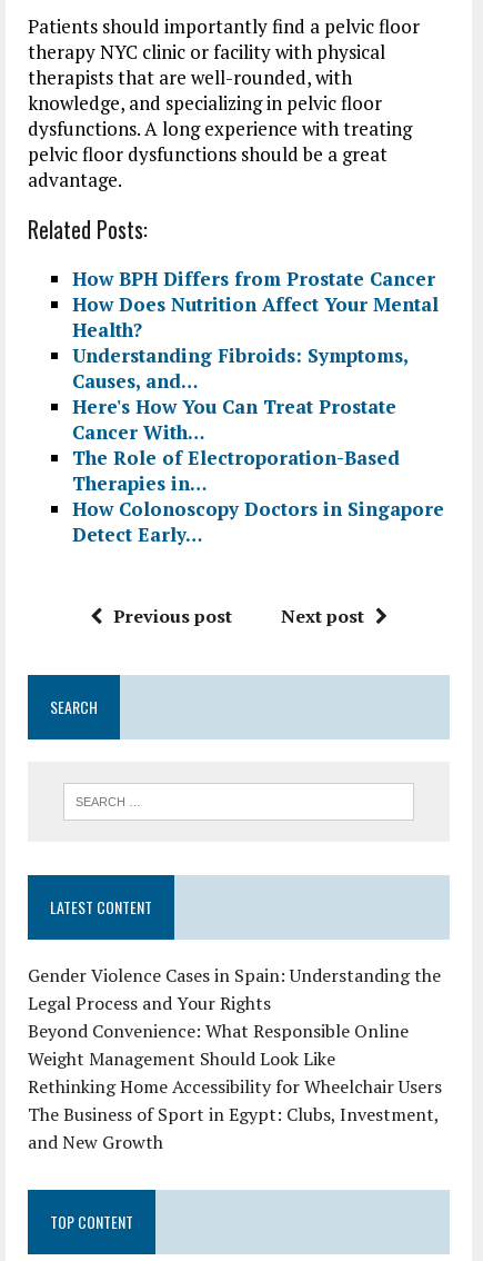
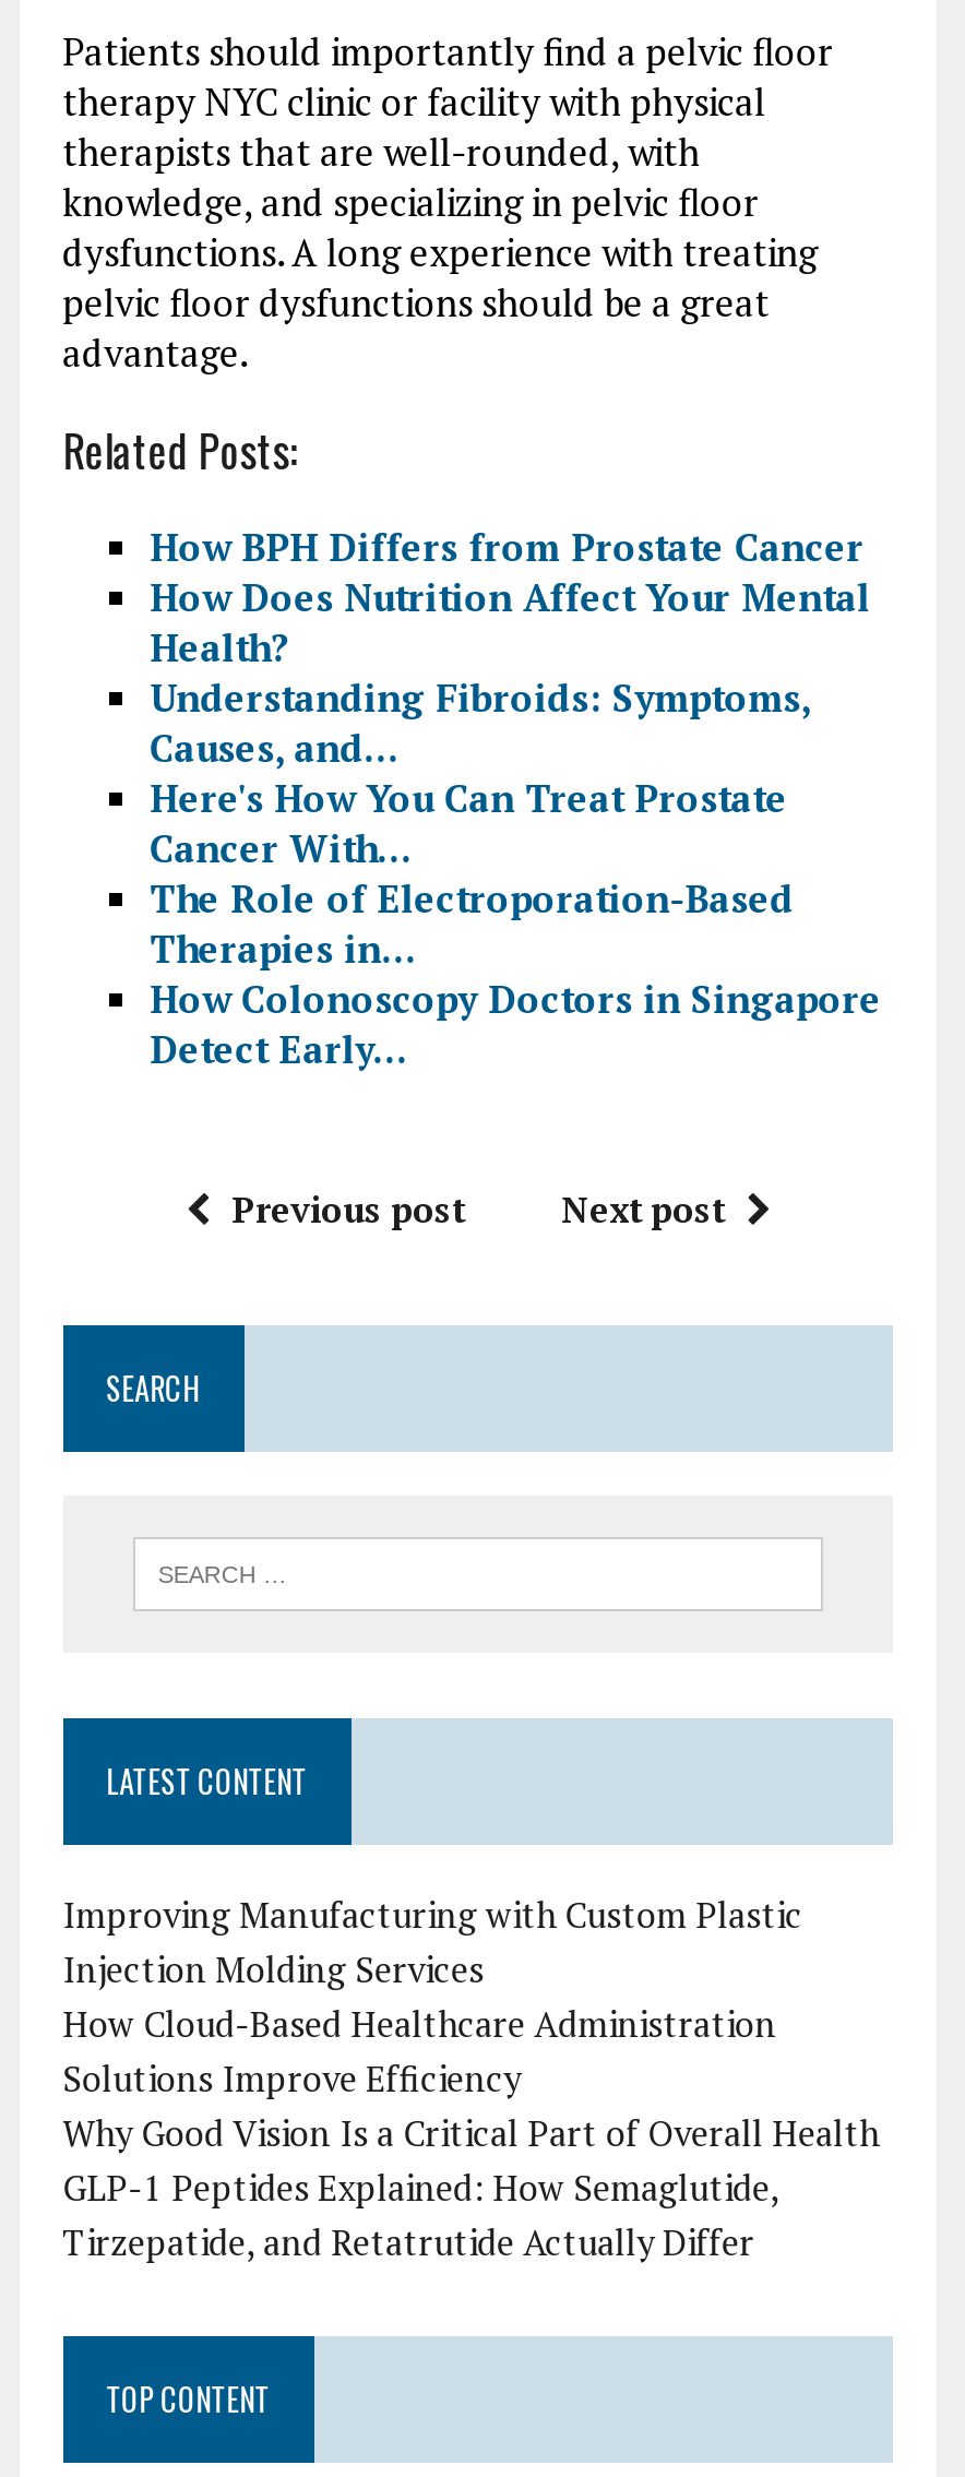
[27,963,441,1154] Gender Violence Cases in Spain: Understanding the | Legal Process and Your Rights | Beyond Convenience: What Responsible Online | Weight Management Should Look Like | Rethinking Home Accessibility for Wheelchair Users | The Business of Sport in Egypt: Clubs, Investment, | and New Growth -> [62,1890,879,2265] Improving Manufacturing with Custom Plastic | Injection Molding Services | How Cloud-Based Healthcare Administration | Solutions Improve Efficiency | Why Good Vision Is a Critical Part of Overall Health | GLP-1 Peptides Explained: How Semaglutide, | Tirzepatide, and Retatrutide Actually Differ

